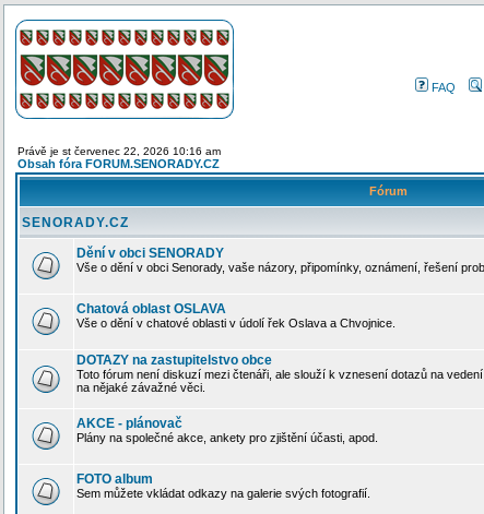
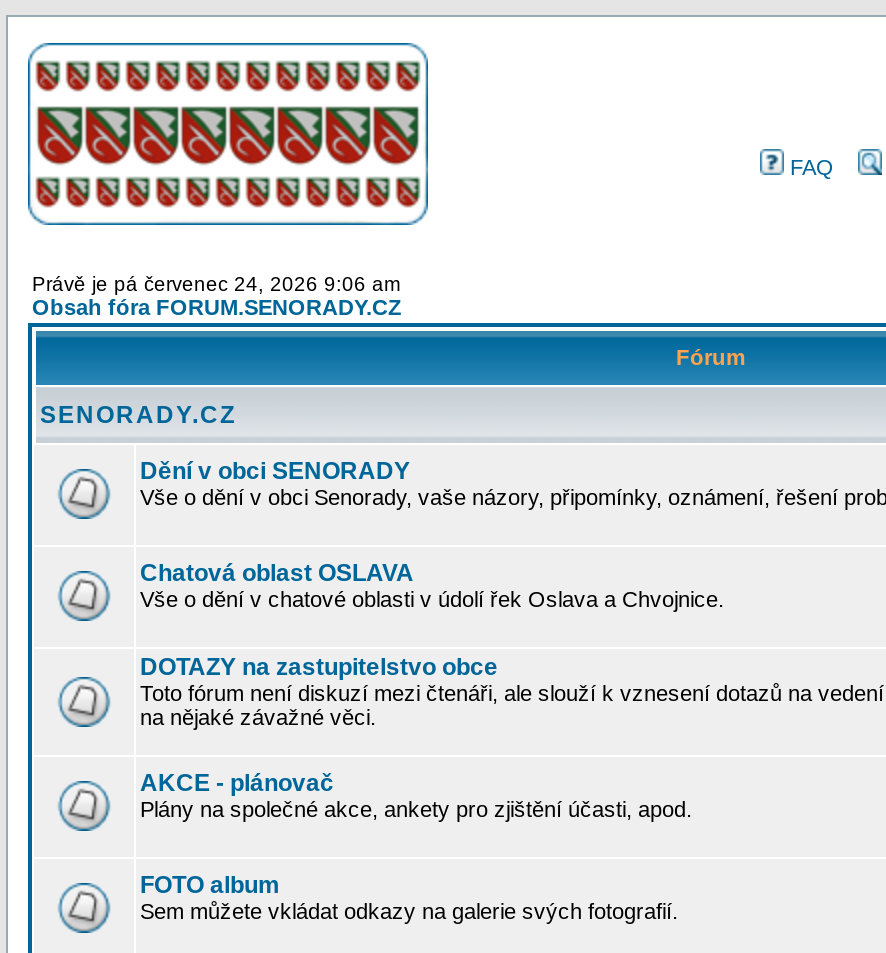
[17,145,221,157] Právě je st červenec 22, 2026 10:16 am -> [32,273,400,295] Právě je pá červenec 24, 2026 9:06 am

